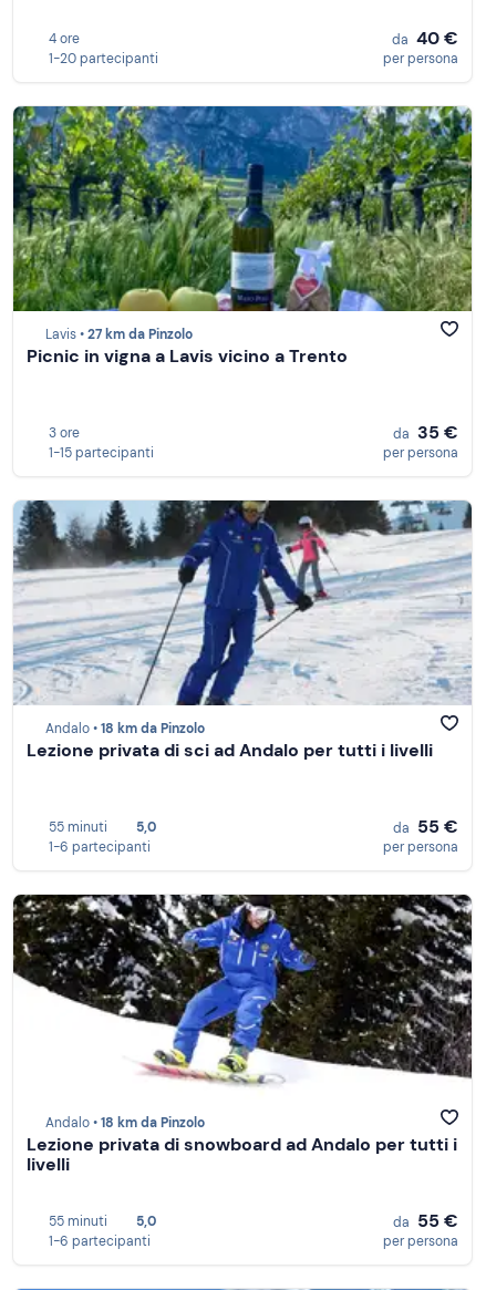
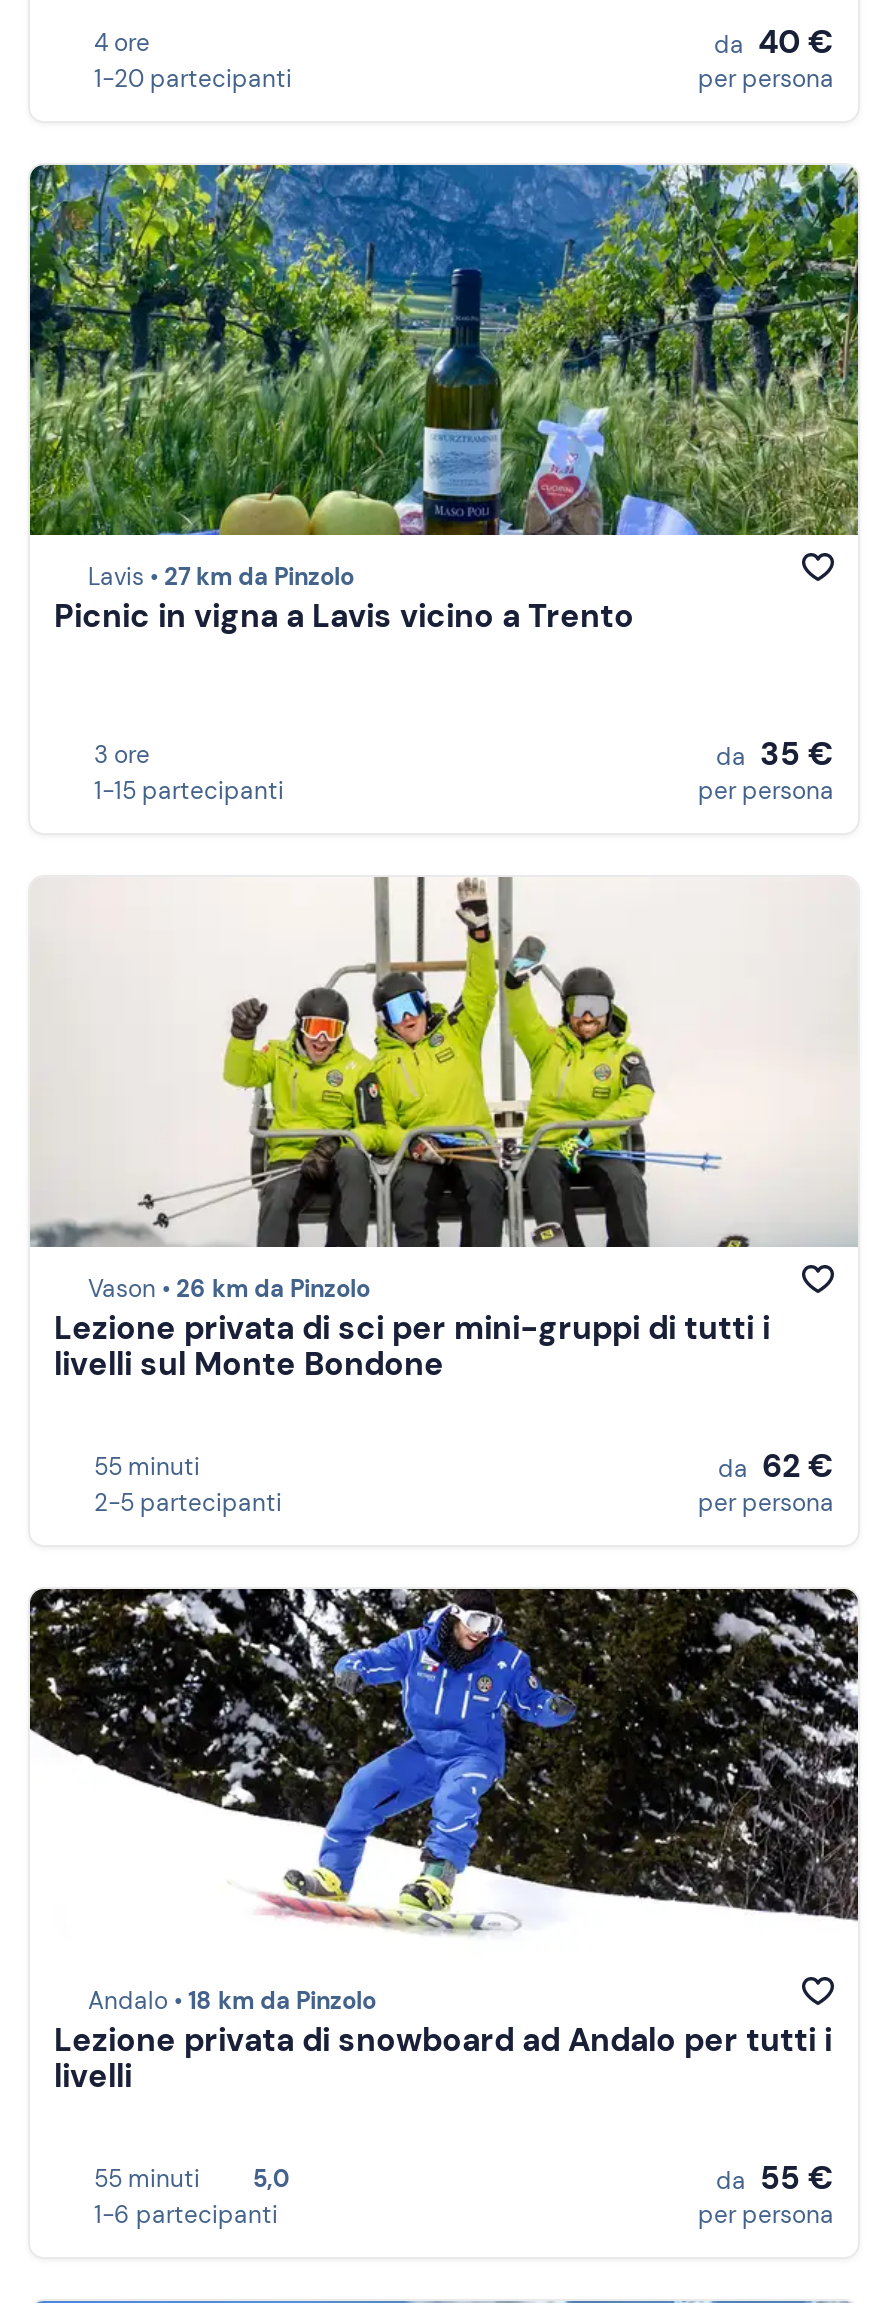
[12,499,473,762] [image] | Andalo • 18 km da Pinzolo | Lezione privata di sci ad Andalo per tutti i livelli -> [30,875,858,1386] [image] | Vason • 26 km da Pinzolo | Lezione privata di sci per mini-gruppi di tutti i | livelli sul Monte Bondone
[49,818,157,856] 5,0 | 1-6 partecipanti -> [94,1487,282,1519] 2-5 partecipanti
[393,815,458,838] da 55 € -> [718,1445,834,1487] da 62 €

